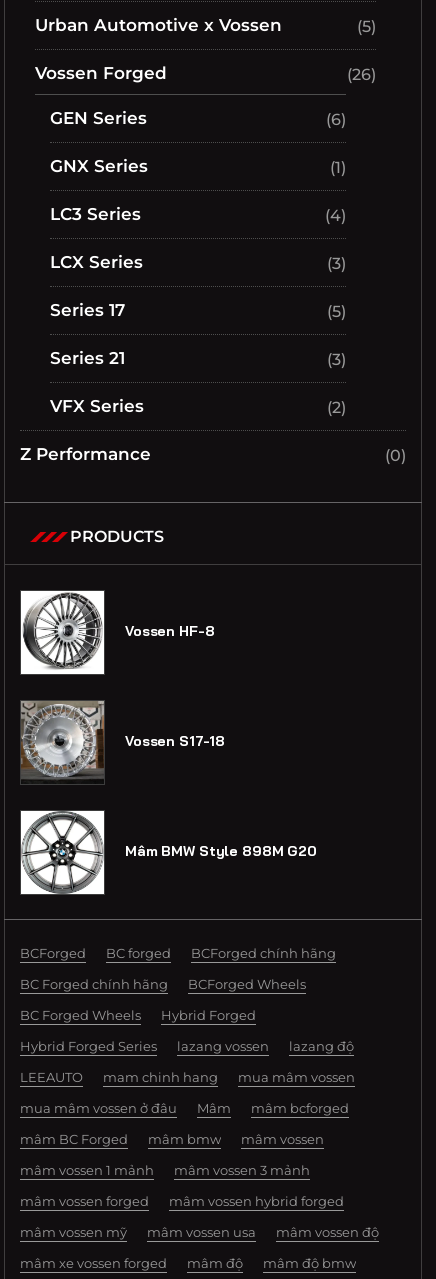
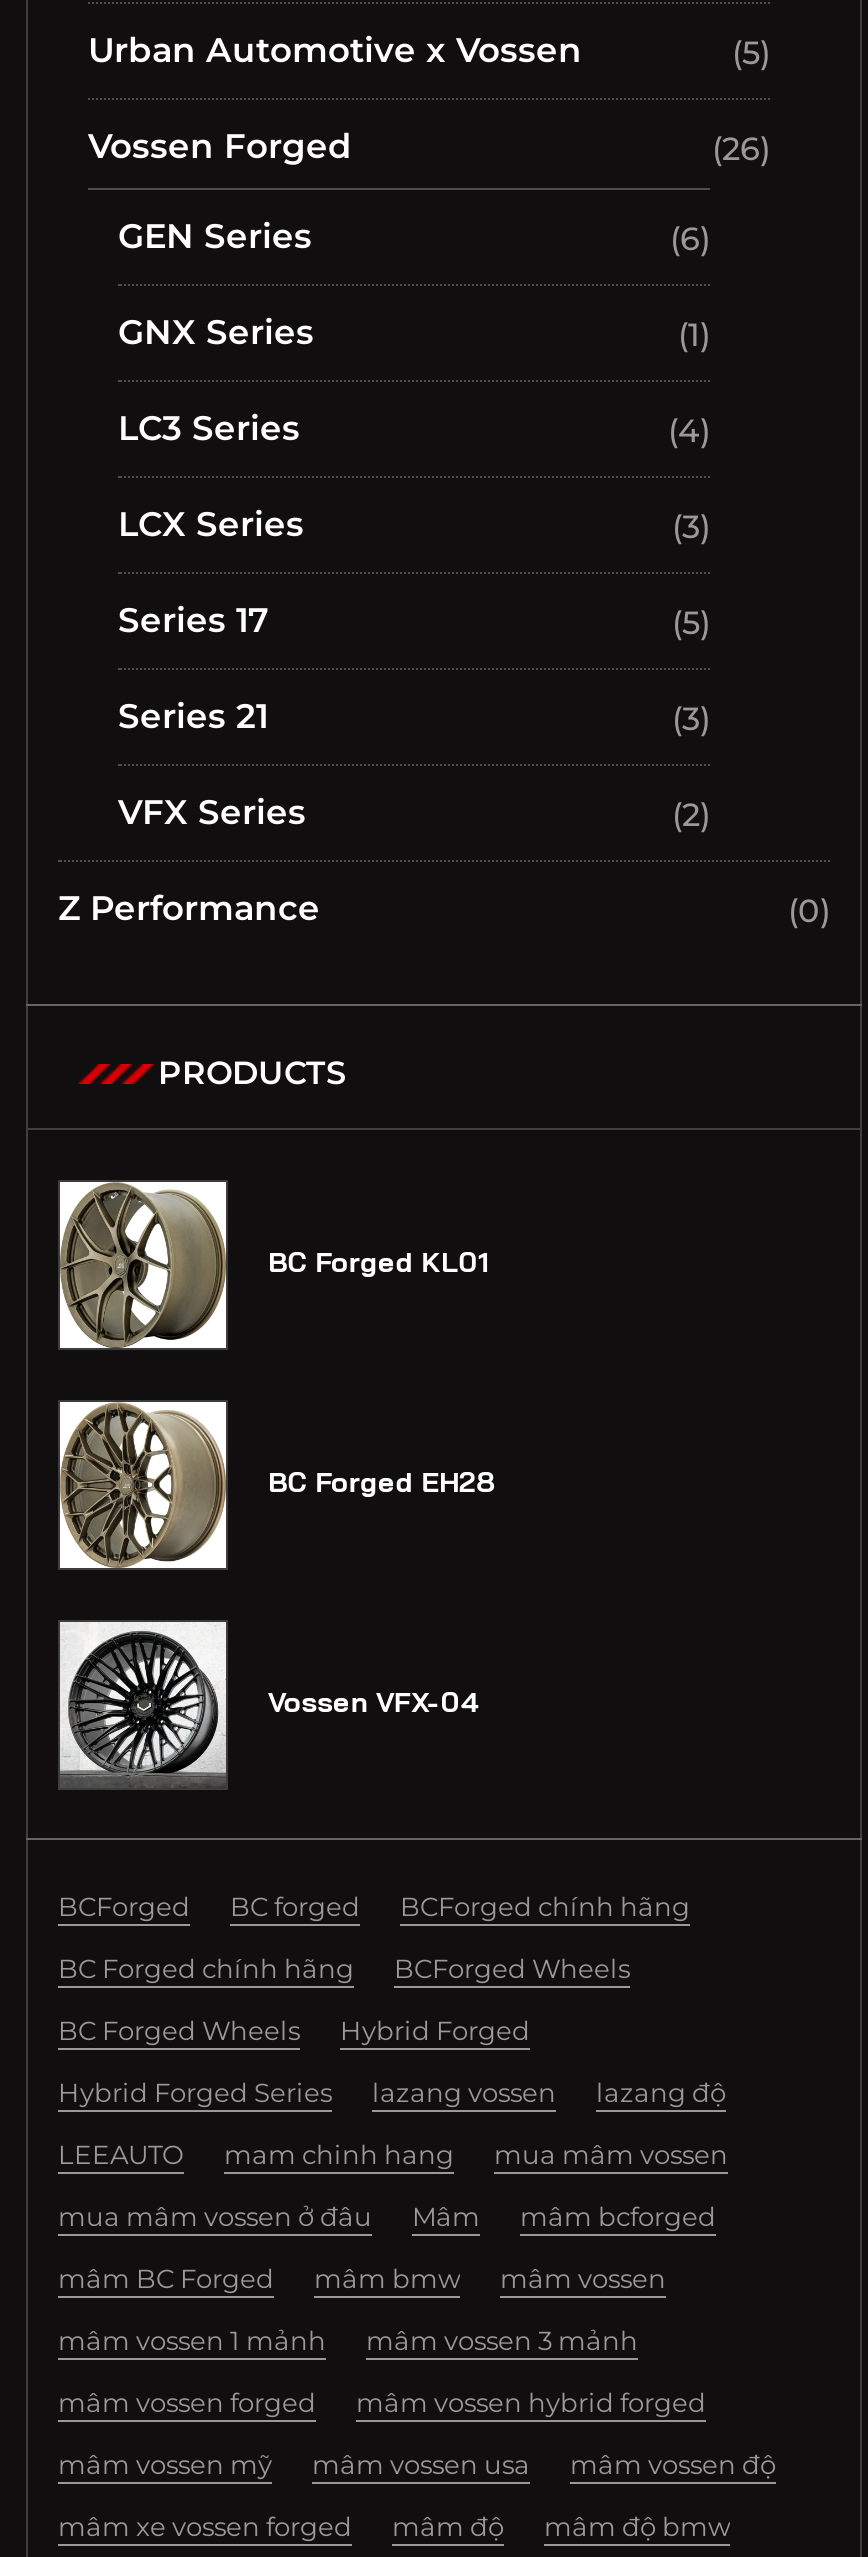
[21,591,214,674] [image] | Vossen HF-8 -> [58,1180,490,1350] [image] | BC Forged KL01
[20,700,225,784] [image] | Vossen S17-18 -> [58,1400,496,1570] [image] | BC Forged EH28
[20,810,317,895] [image] | Mâm BMW Style 898M G20 -> [58,1622,480,1788] [image] | Vossen VFX-04

